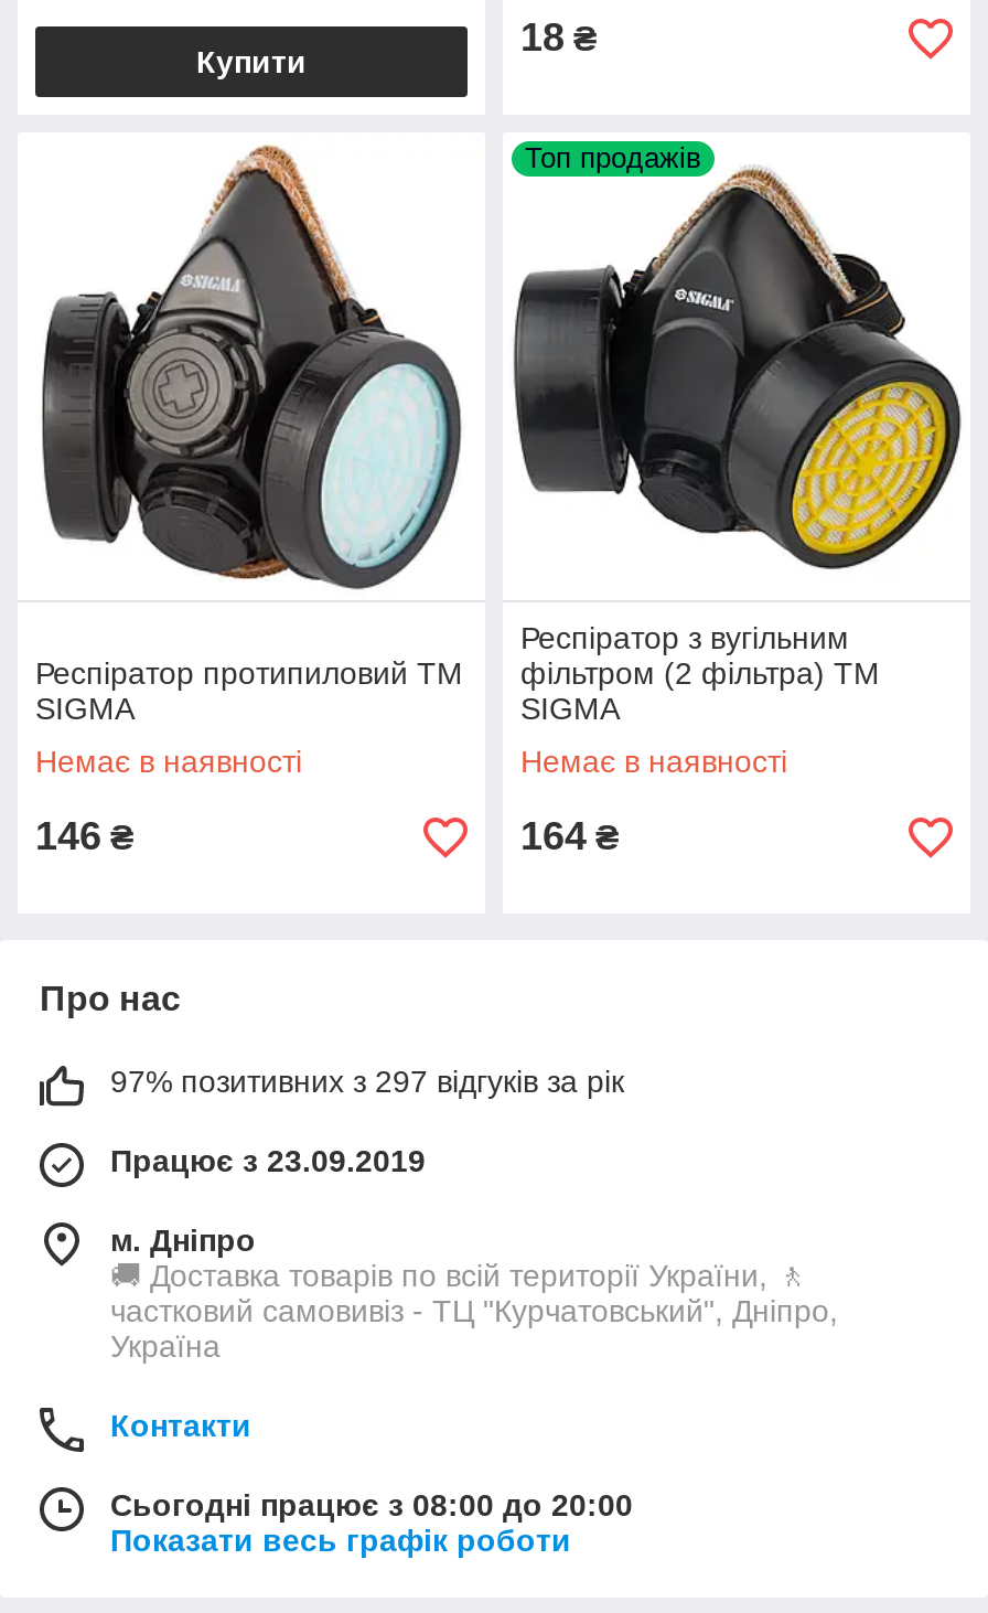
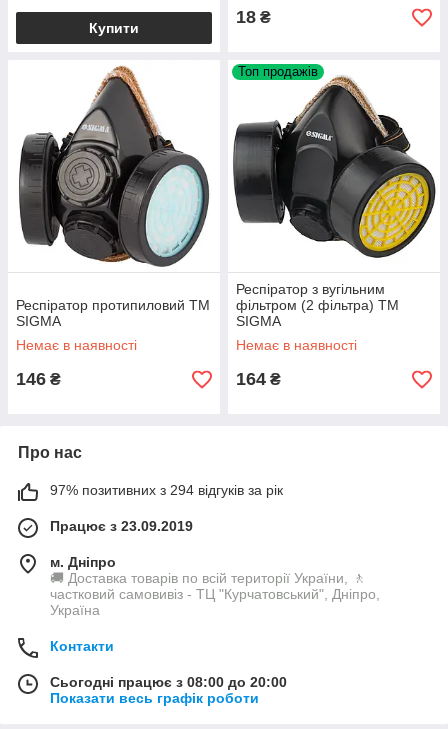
[110,1064,624,1099] 97% позитивних з 297 відгуків за рік -> [50,482,283,498] 97% позитивних з 294 відгуків за рік

